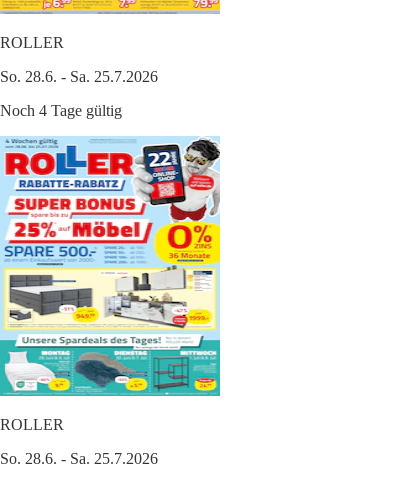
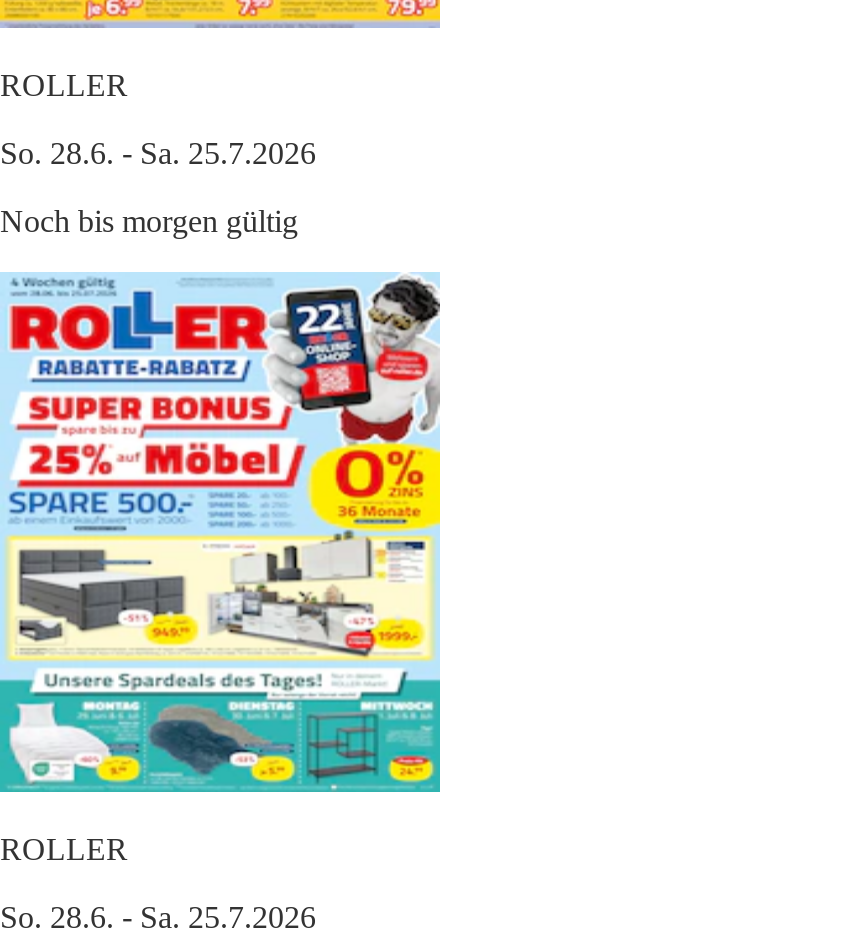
[0,102,122,119] Noch 4 Tage gültig -> [0,205,298,239] Noch bis morgen gültig

